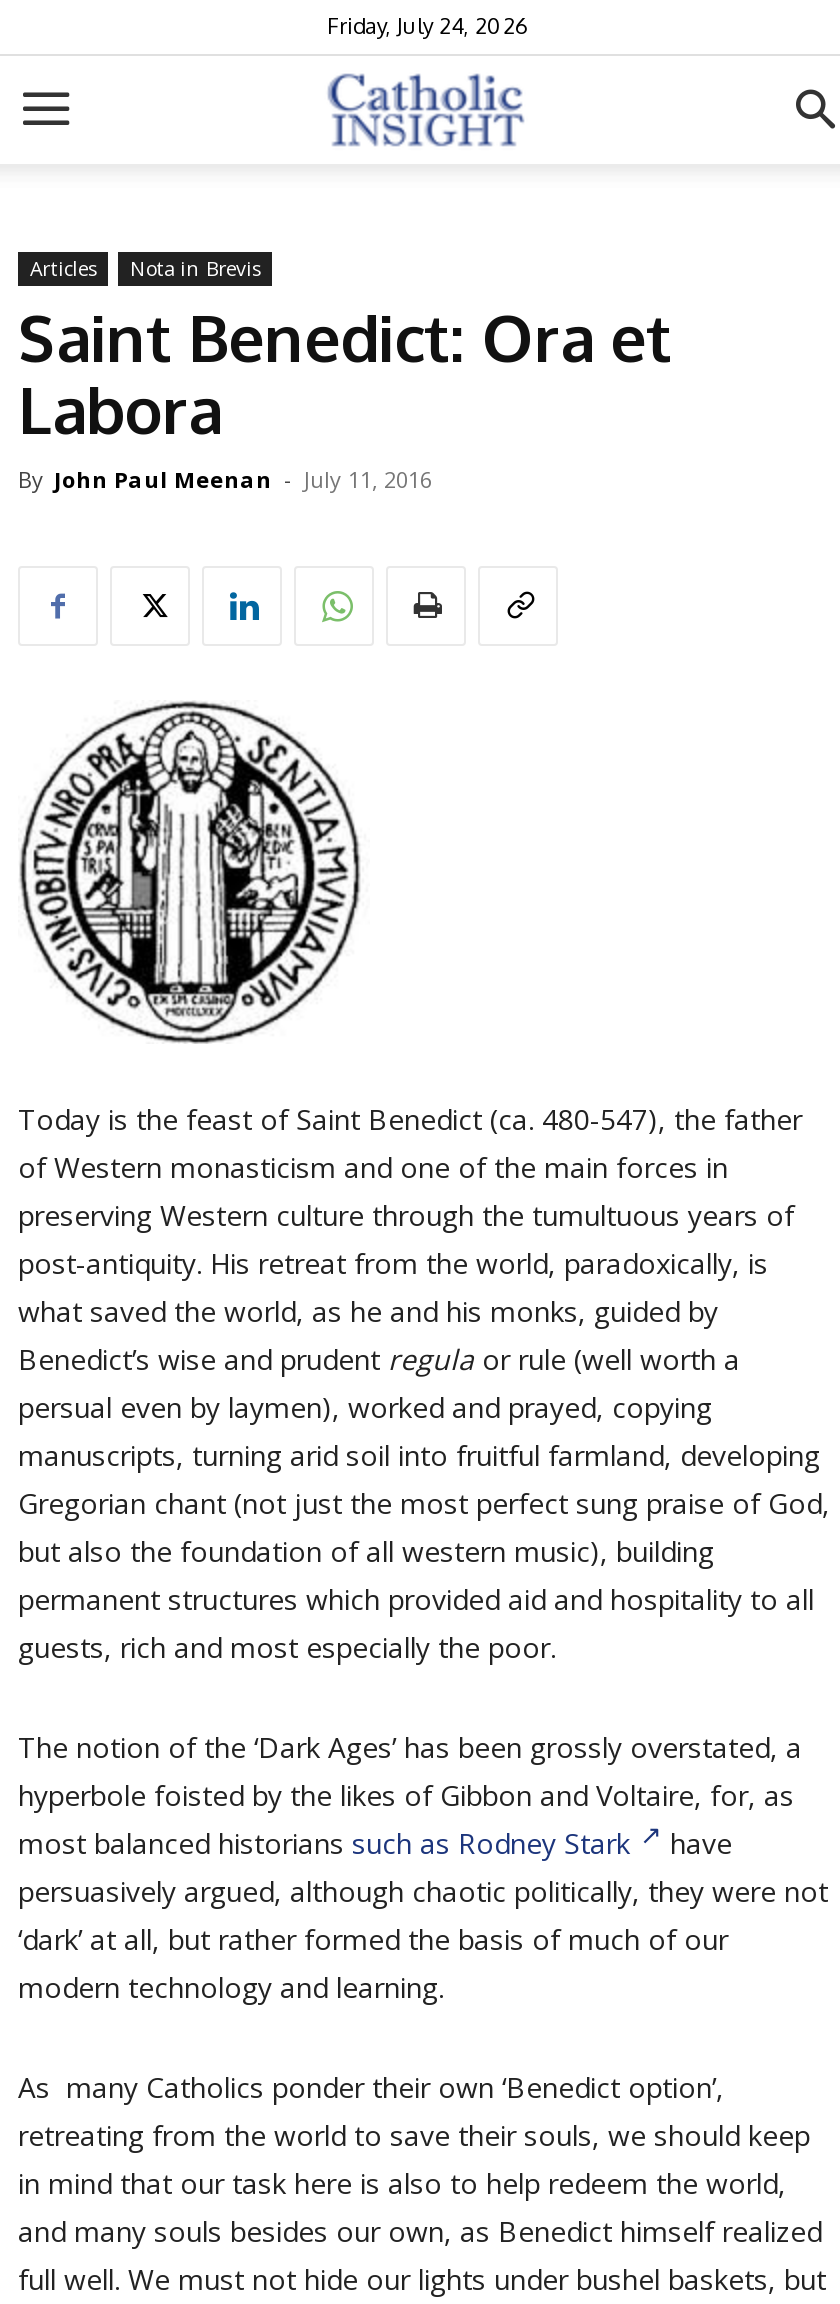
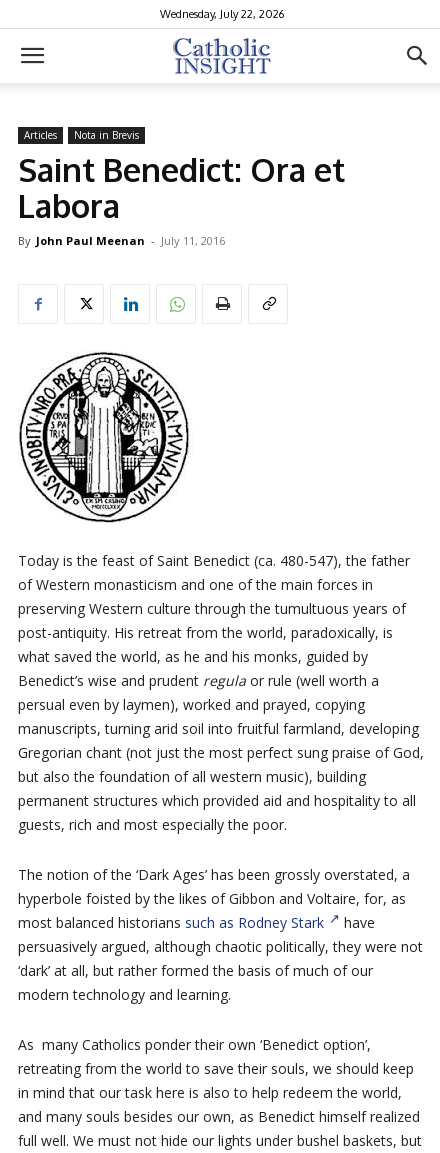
[327,12,525,40] Friday, July 24, 2026 -> [160,7,284,21] Wednesday, July 22, 2026

